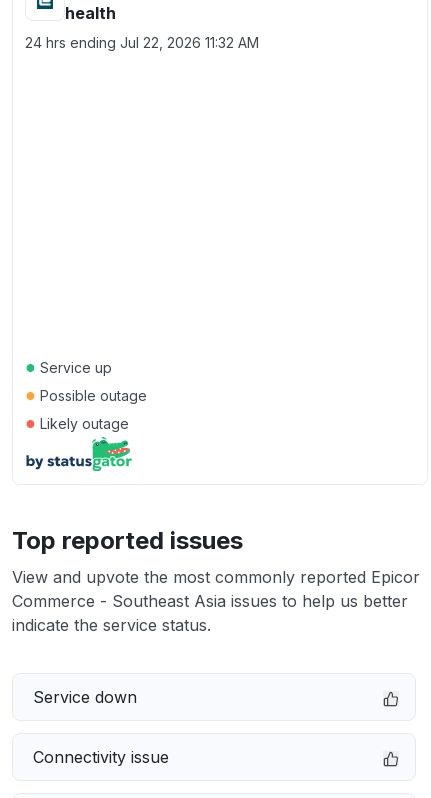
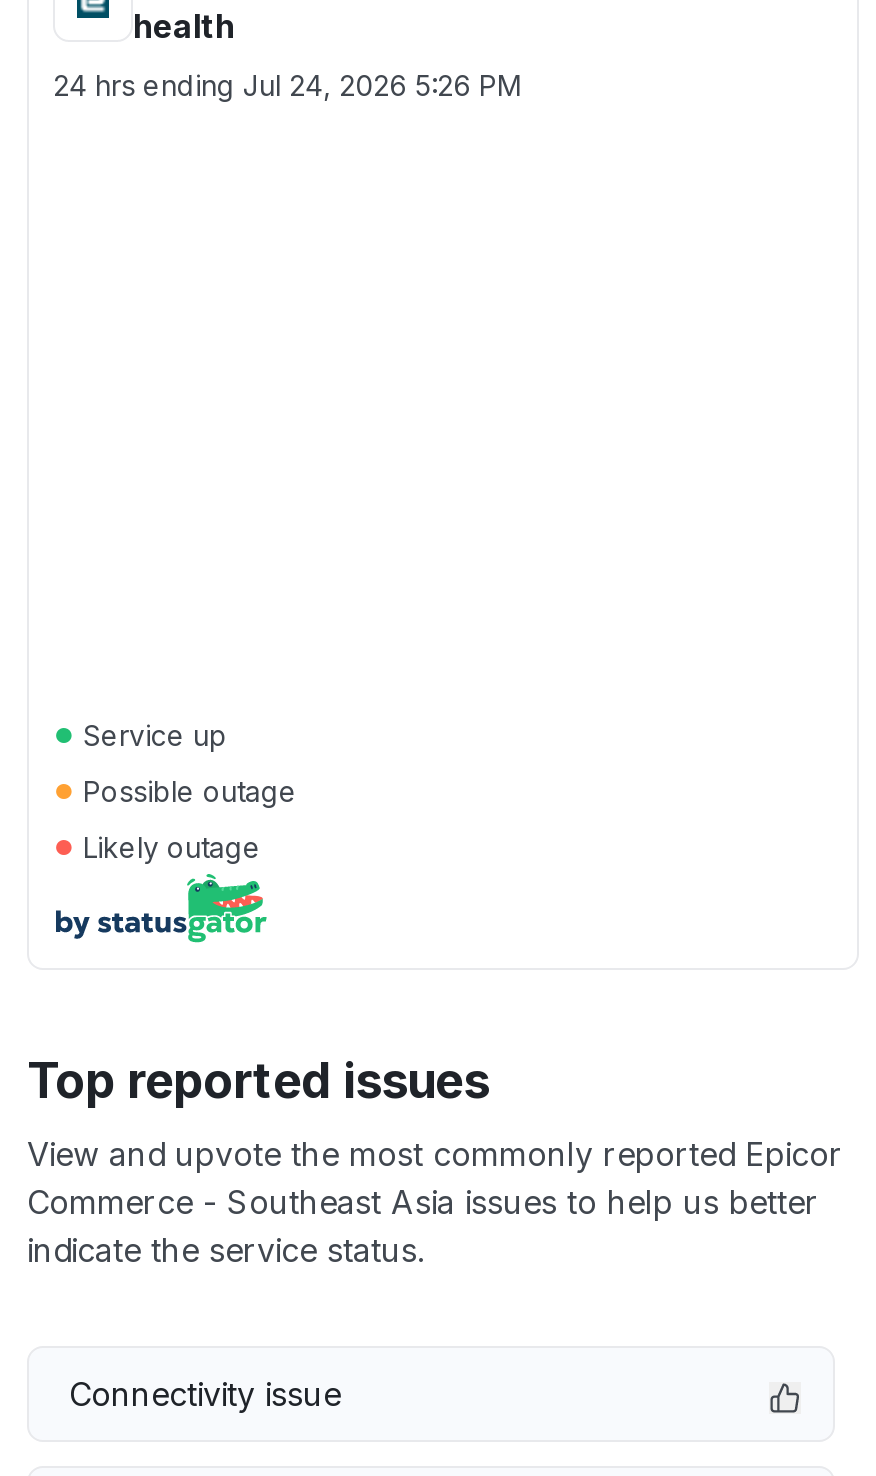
[25,34,259,51] 24 hrs ending Jul 22, 2026 11:32 AM -> [53,68,521,102] 24 hrs ending Jul 24, 2026 5:26 PM
[33,687,137,707] Service down -> none

